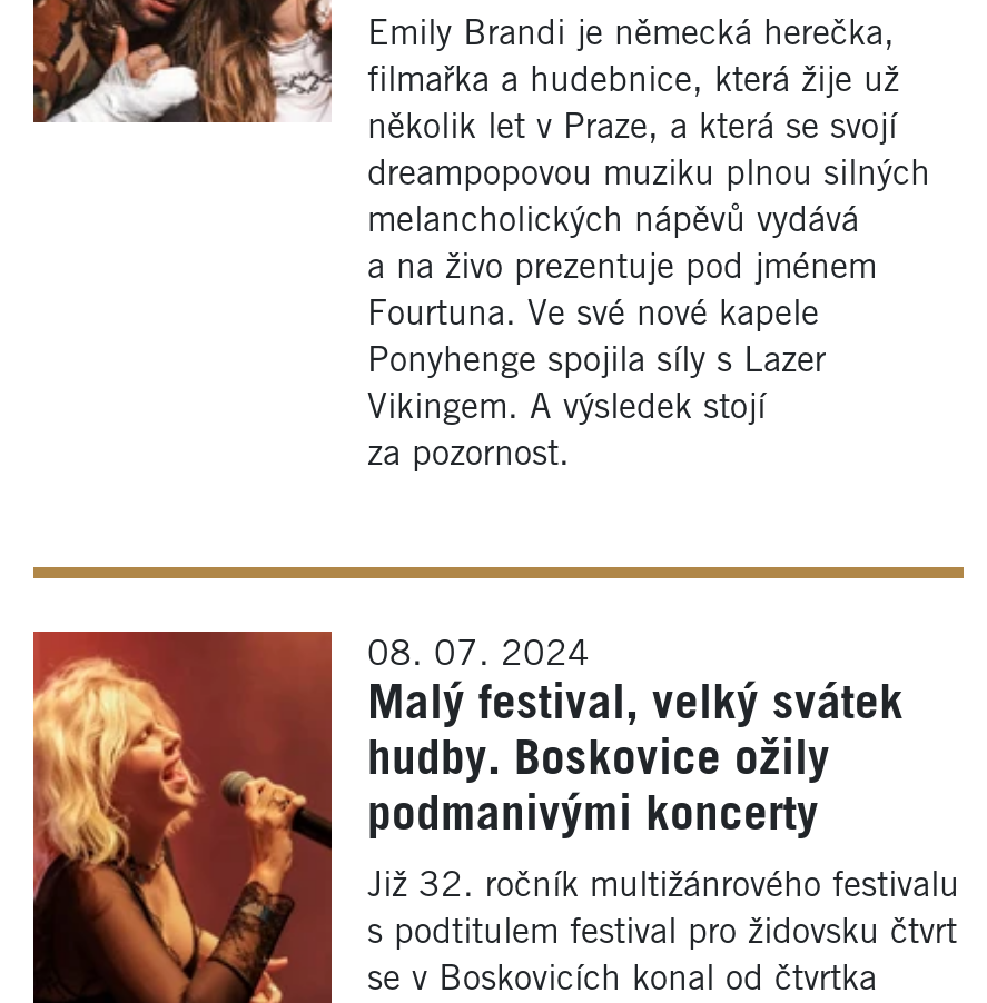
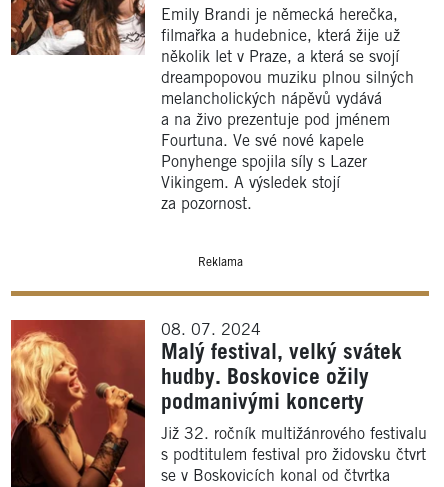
none -> [197,257,242,268] Reklama

